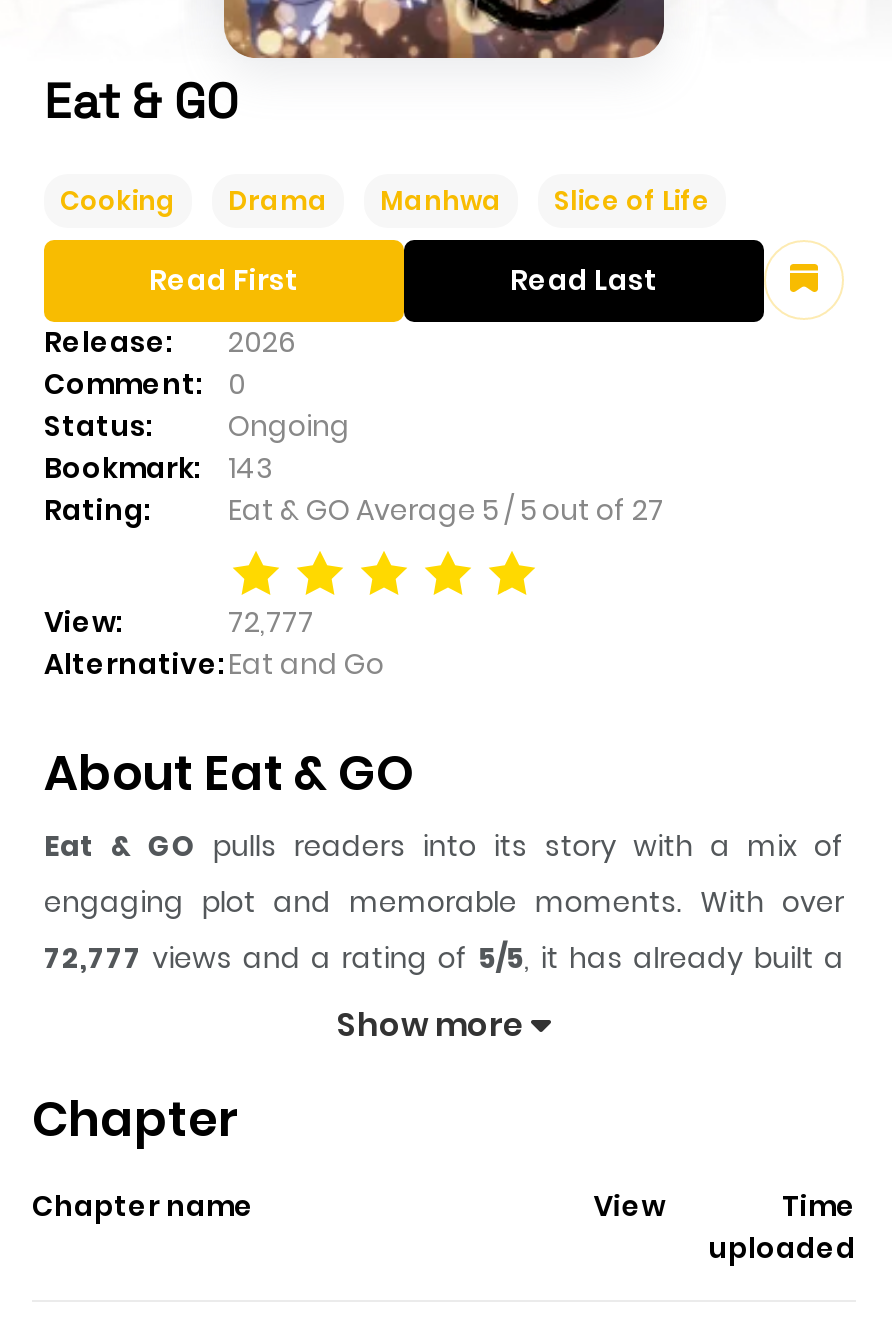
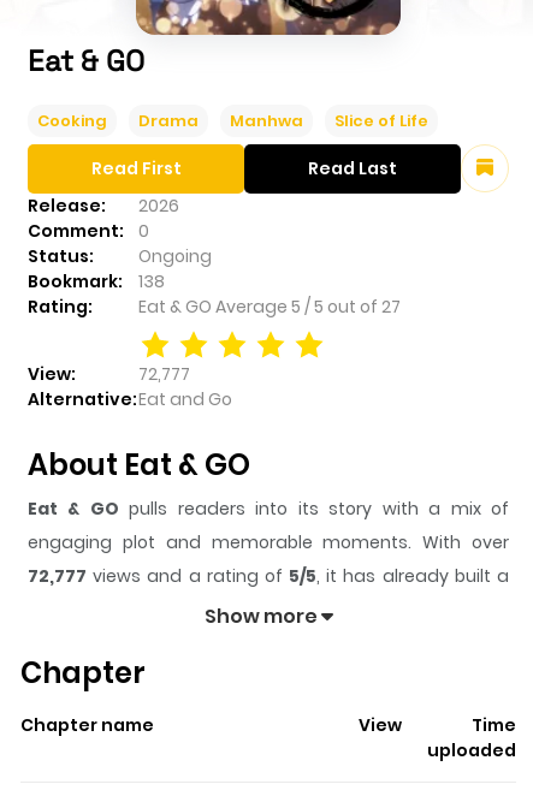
[44,448,274,488] Bookmark: 143 -> [28,270,165,294] Bookmark: 138

